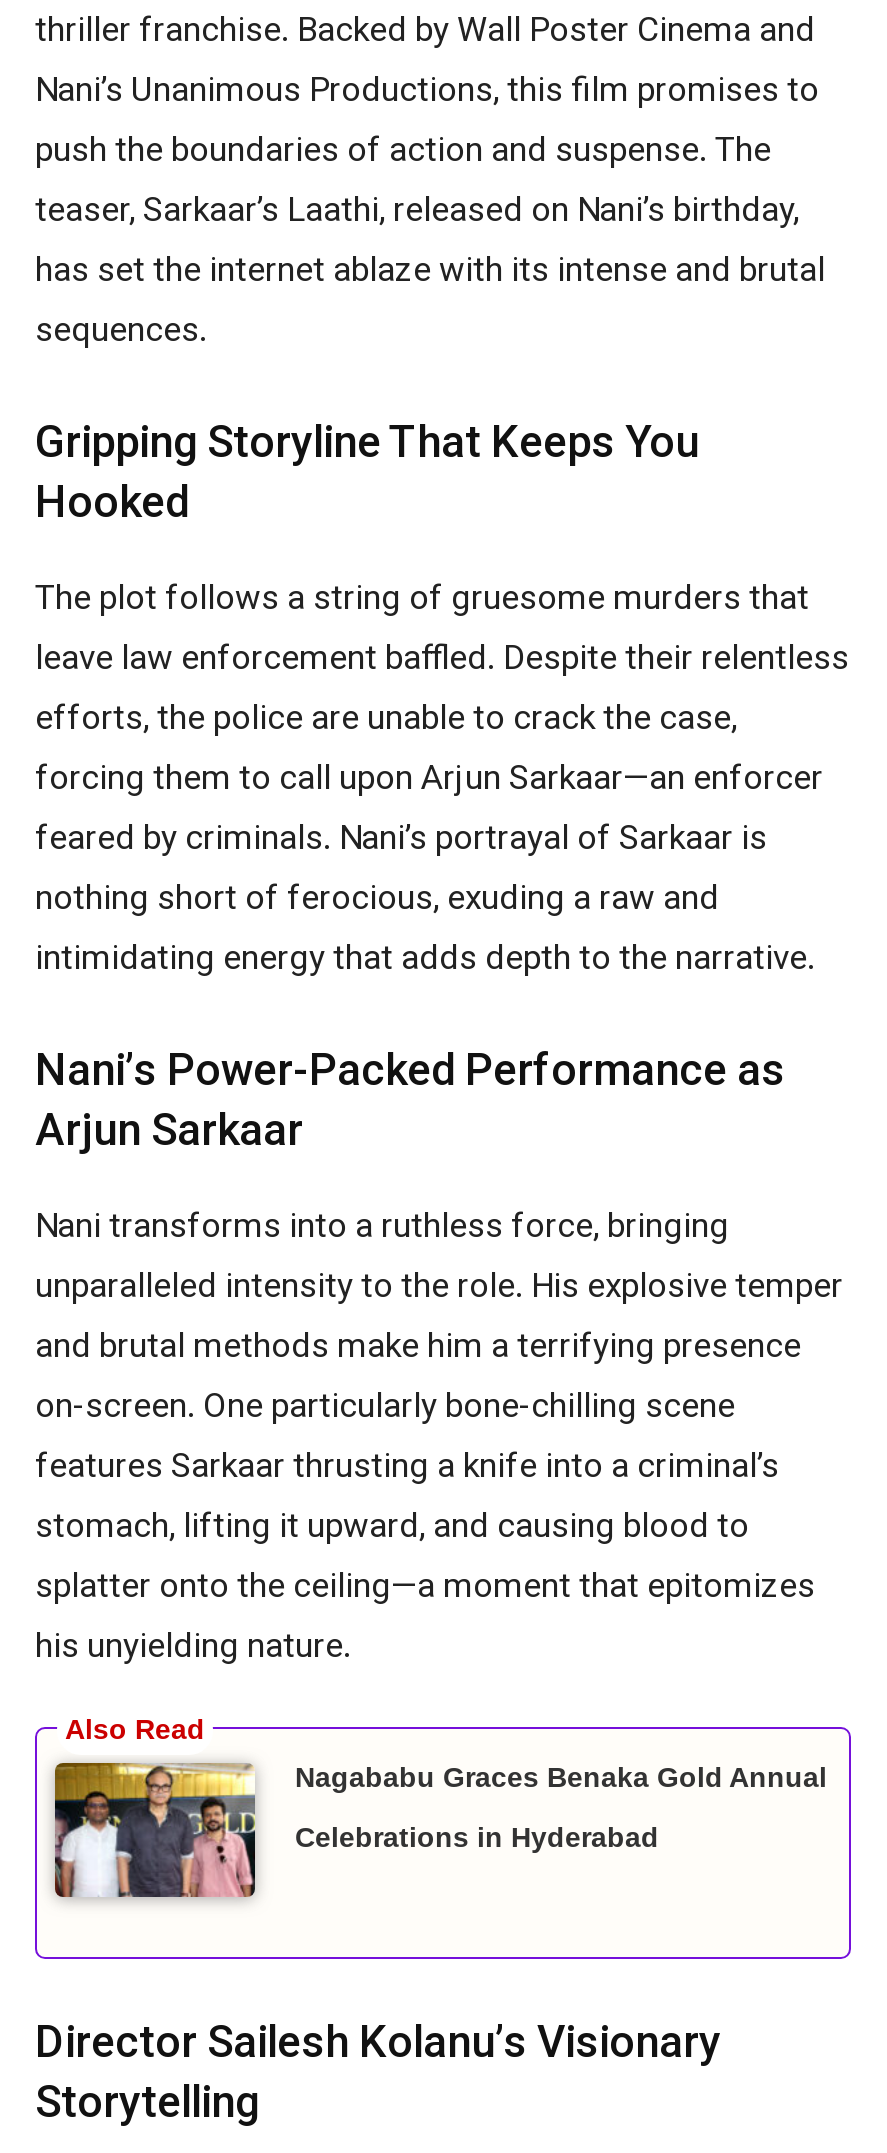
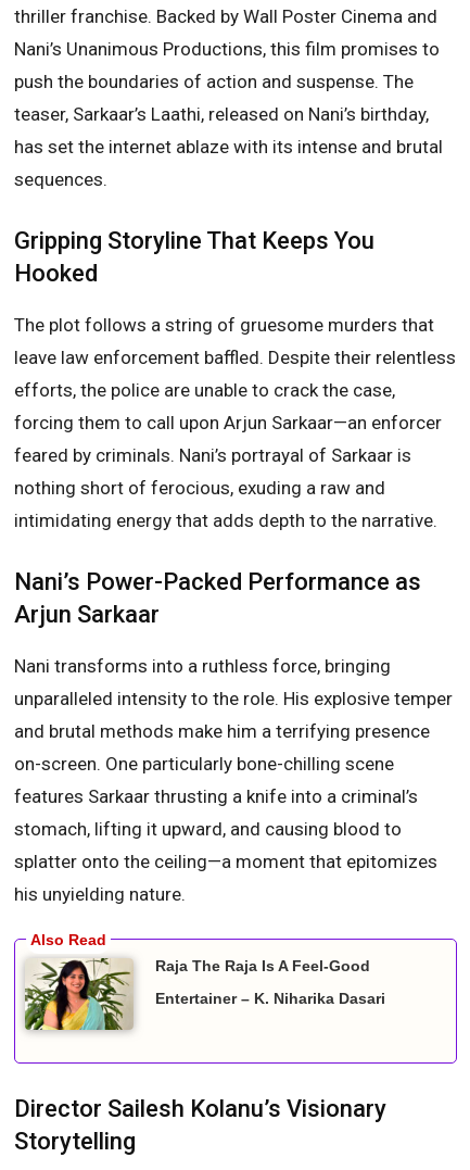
[53,1760,827,1900] [image] | Nagababu Graces Benaka Gold Annual -> [24,957,370,1031] [image] | Raja The Raja Is A Feel-Good
[295,1821,659,1853] Celebrations in Hyderabad -> [155,989,385,1007] Entertainer – K. Niharika Dasari

